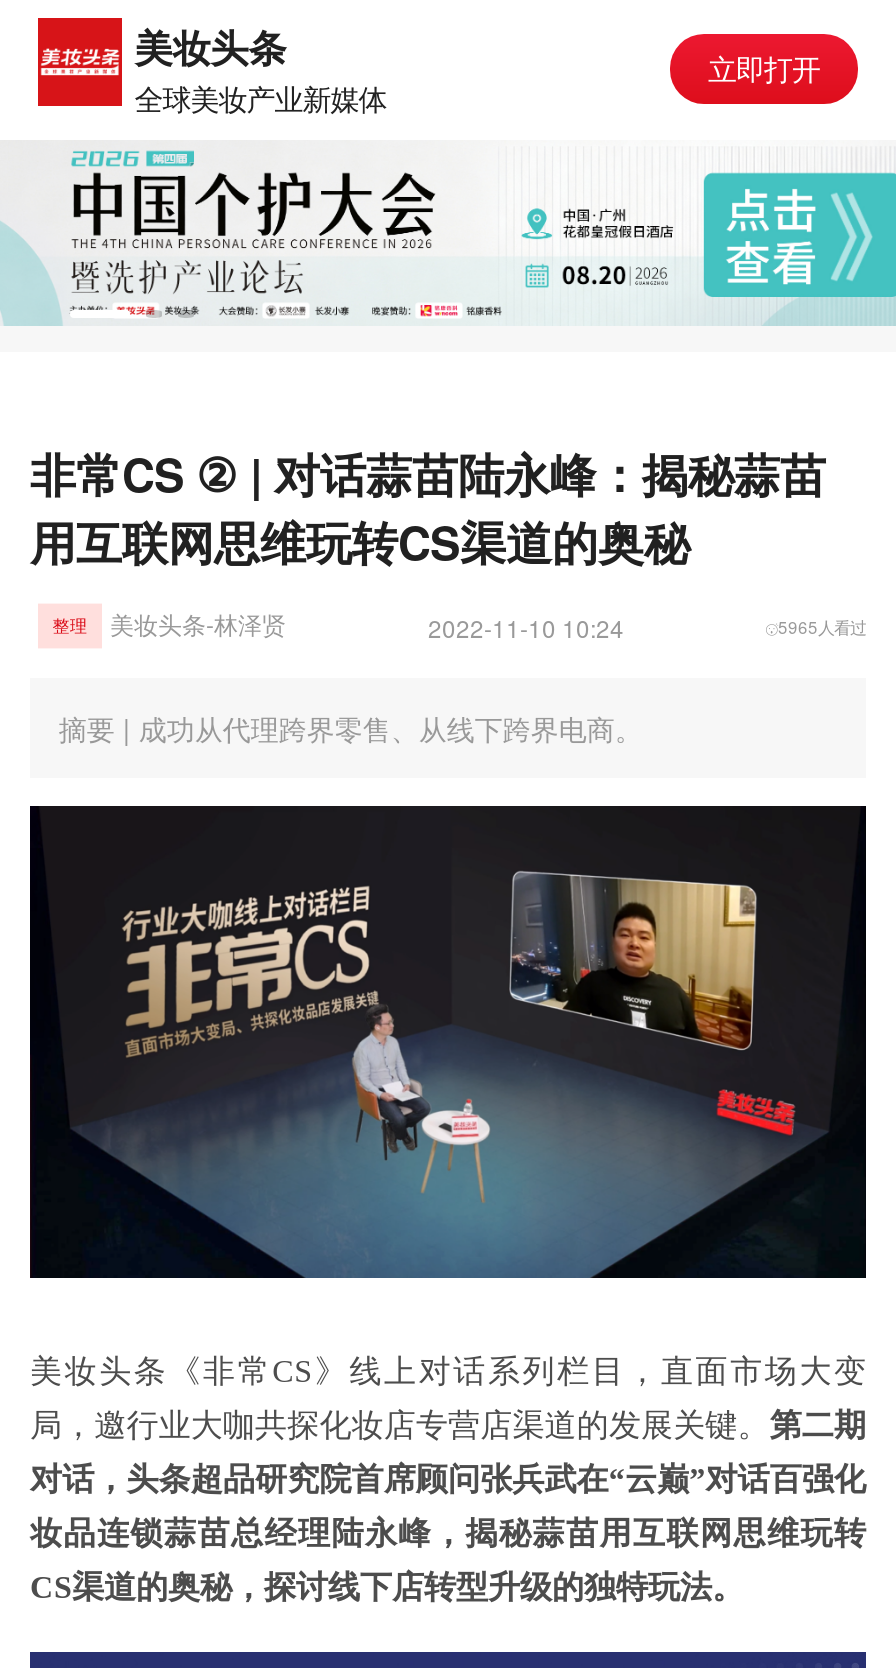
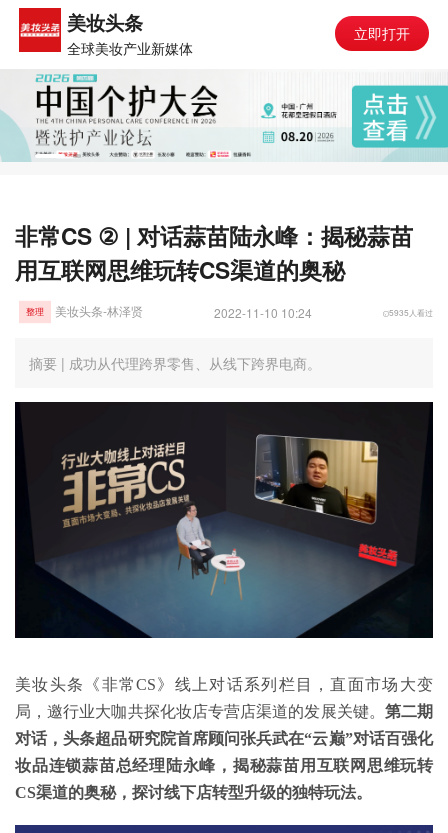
[778,613,866,637] 5965人看过 -> [389,306,433,318] 5935人看过

